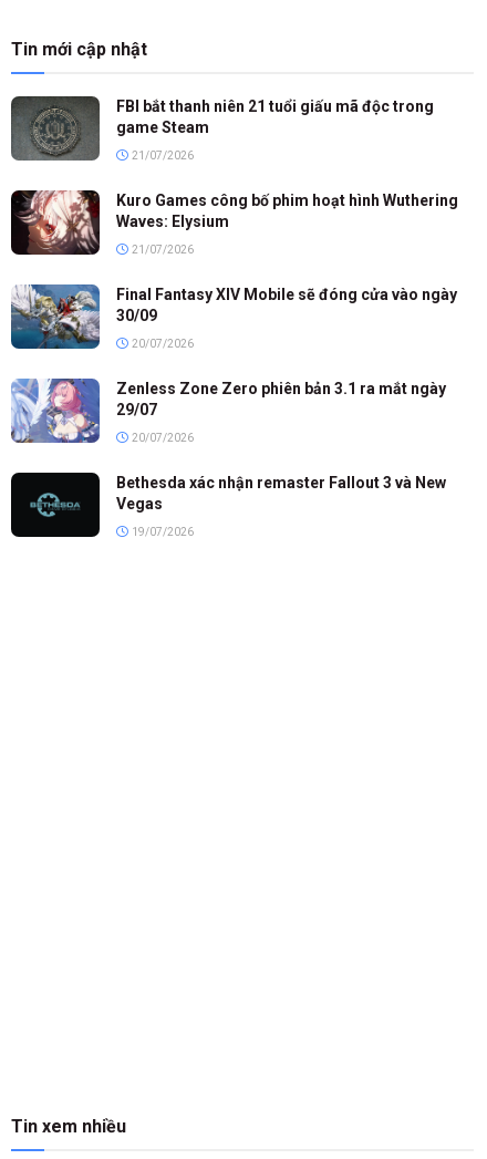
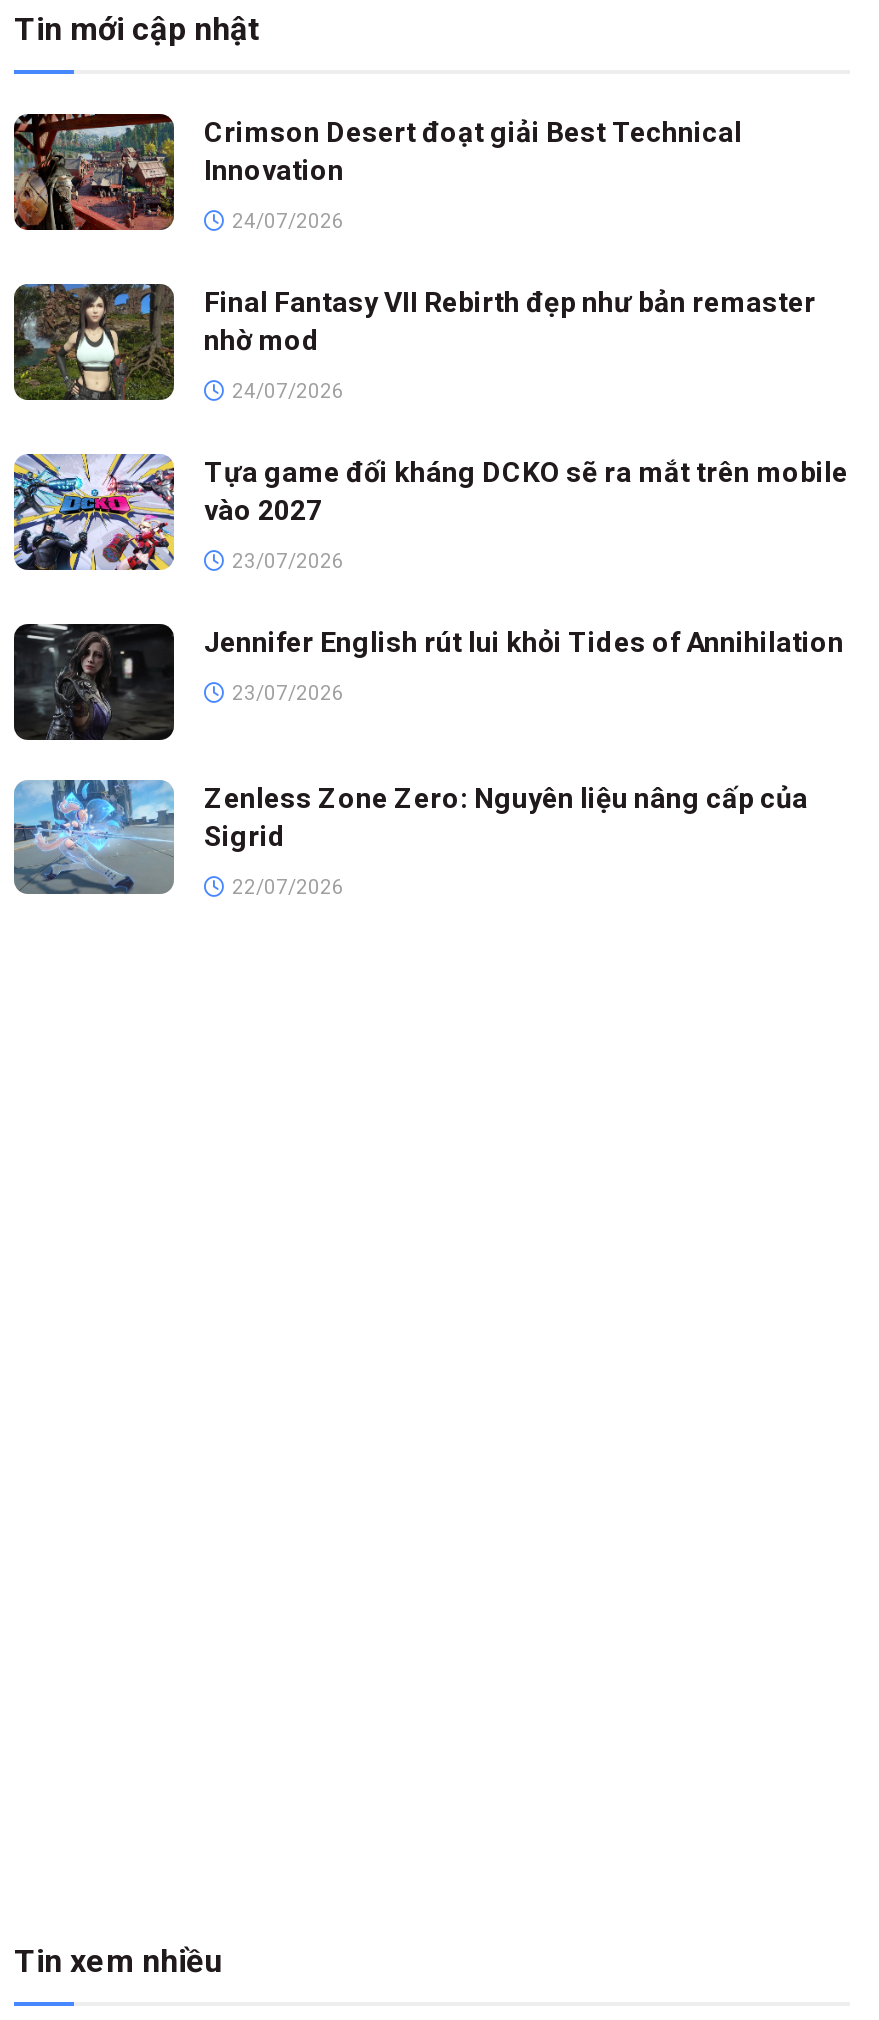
[12,96,434,162] [image] | FBI bắt thanh niên 21 tuổi giấu mã độc trong | game Steam -> [14,112,742,232] [image] | Crimson Desert đoạt giải Best Technical | Innovation
[129,150,194,162] 21/07/2026 -> [228,211,344,233] 24/07/2026
[11,189,458,255] [image] | Kuro Games công bố phim hoạt hình Wuthering | Waves: Elysium -> [14,282,816,400] [image] | Final Fantasy VII Rebirth đẹp như bản remaster | nhờ mod
[129,244,194,256] 21/07/2026 -> [228,381,344,403] 24/07/2026
[11,283,457,350] [image] | Final Fantasy XIV Mobile sẽ đóng cửa vào ngày | 30/09 -> [12,452,848,572] [image] | Tựa game đối kháng DCKO sẽ ra mắt trên mobile | vào 2027
[129,338,194,350] 20/07/2026 -> [228,551,344,573] 23/07/2026
[10,377,446,444] [image] | Zenless Zone Zero phiên bản 3.1 ra mắt ngày | 29/07 -> [12,622,844,742] [image] | Jennifer English rút lui khỏi Tides of Annihilation
[129,432,194,444] 20/07/2026 -> [228,683,344,705] 23/07/2026
[10,472,446,538] [image] | Bethesda xác nhận remaster Fallout 3 và New | Vegas -> [12,778,808,896] [image] | Zenless Zone Zero: Nguyên liệu nâng cấp của | Sigrid
[129,526,194,538] 19/07/2026 -> [228,875,344,897] 22/07/2026

